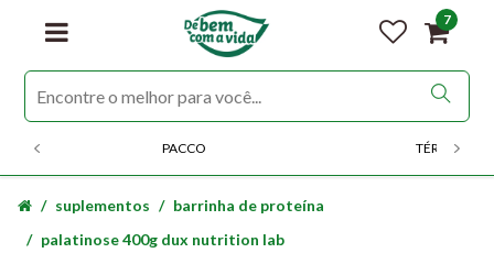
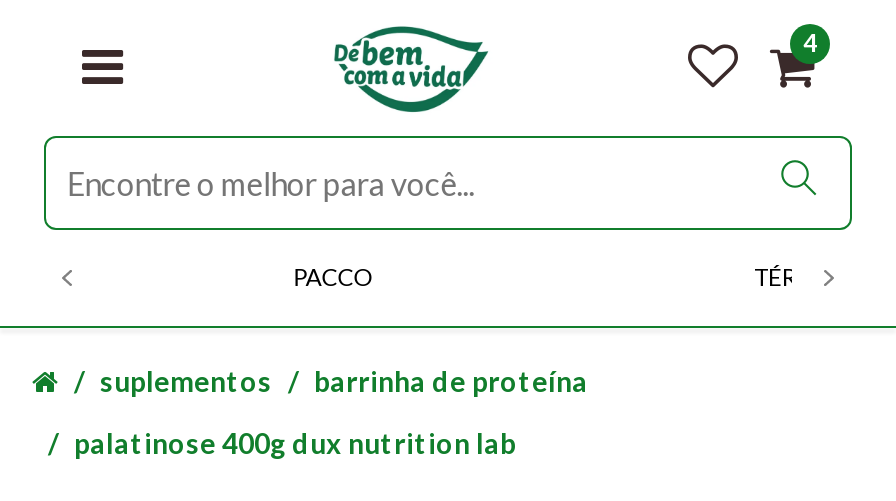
[443,11,450,28] 7 -> [803,29,817,59] 4

